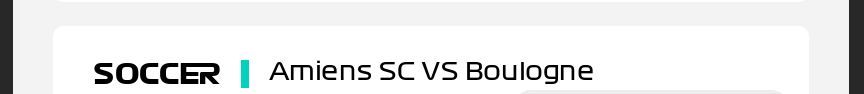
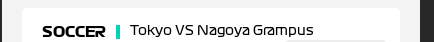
[269,60,595,84] Amiens SC VS Boulogne -> [130,25,314,37] Tokyo VS Nagoya Grampus

